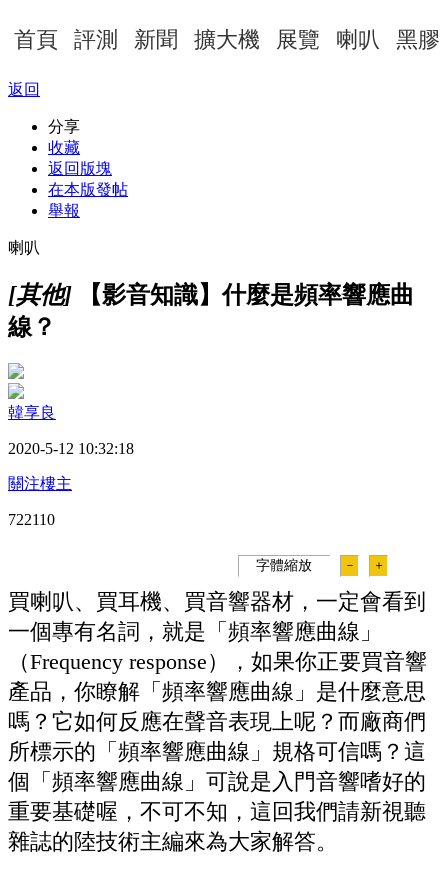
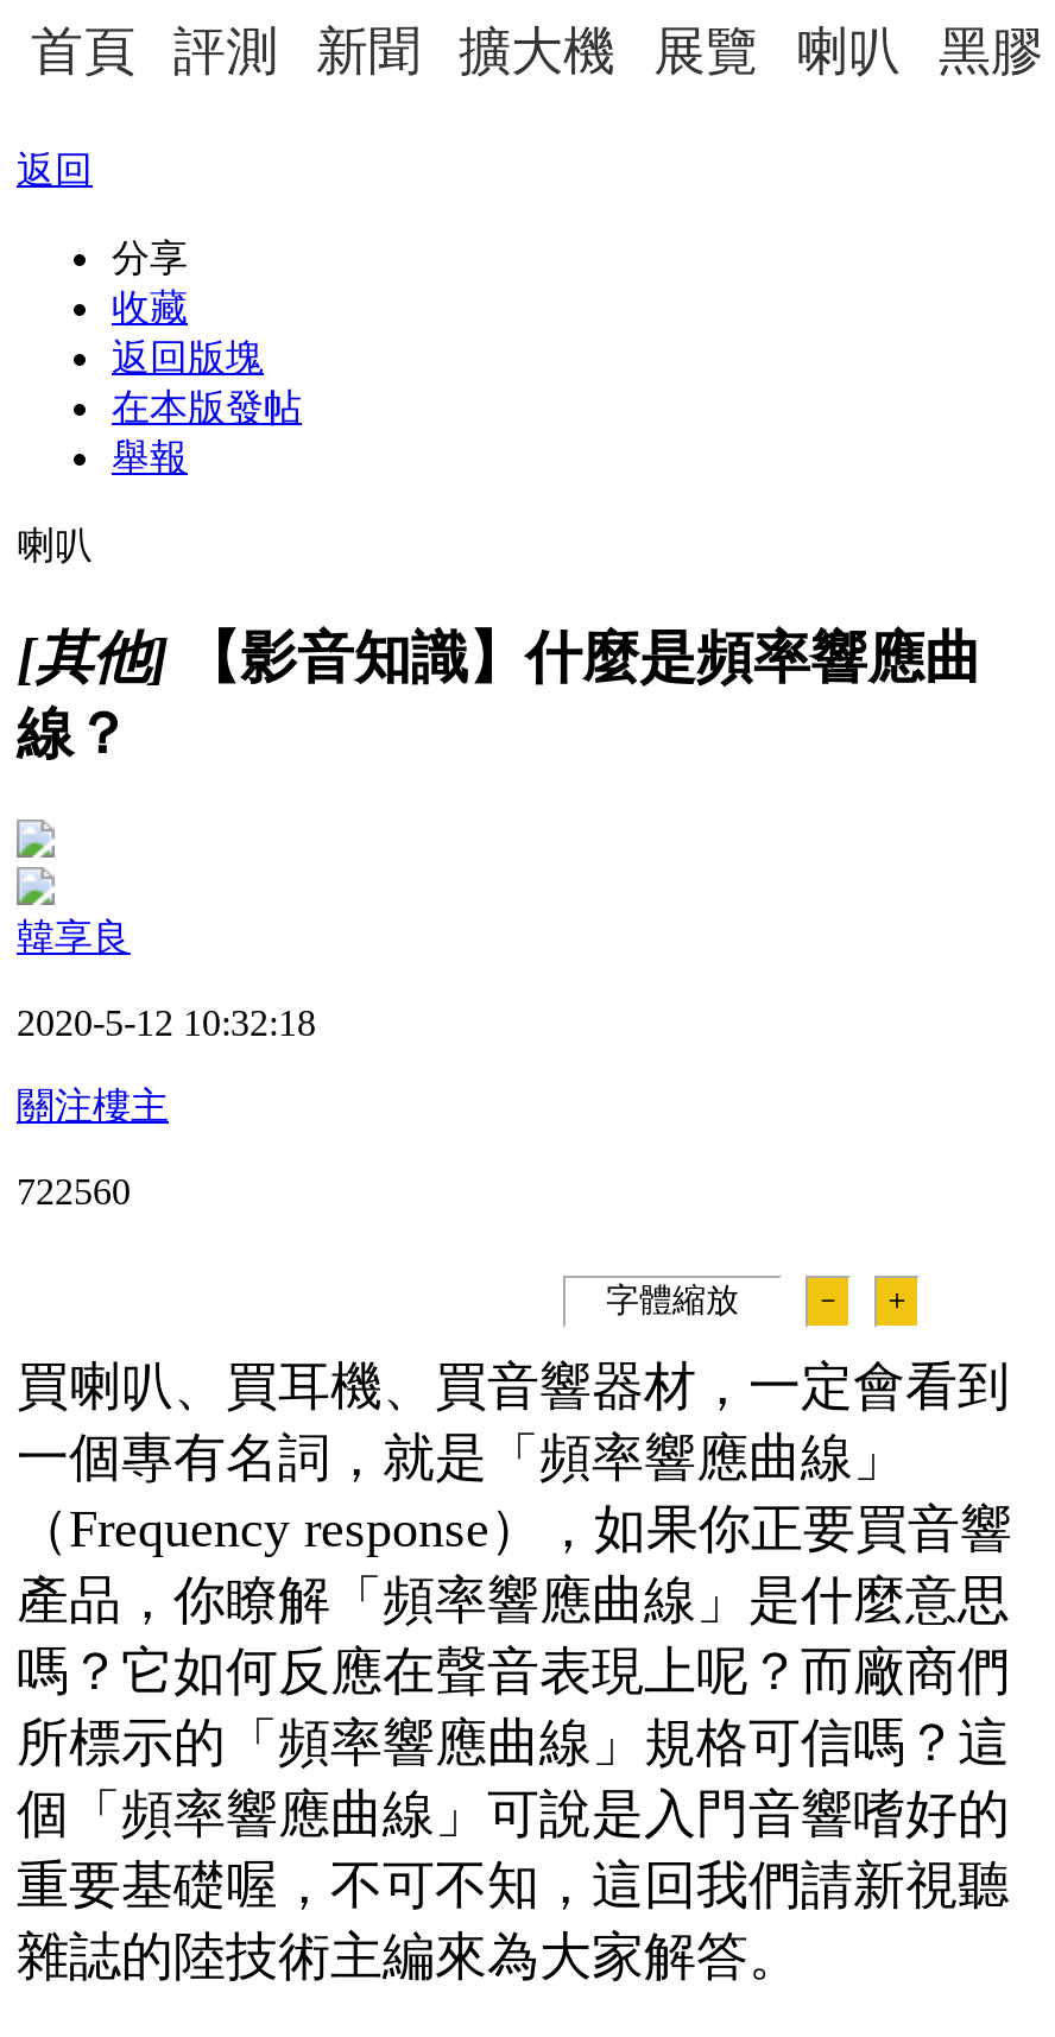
[8,511,55,528] 722110 -> [17,1171,131,1211] 722560

